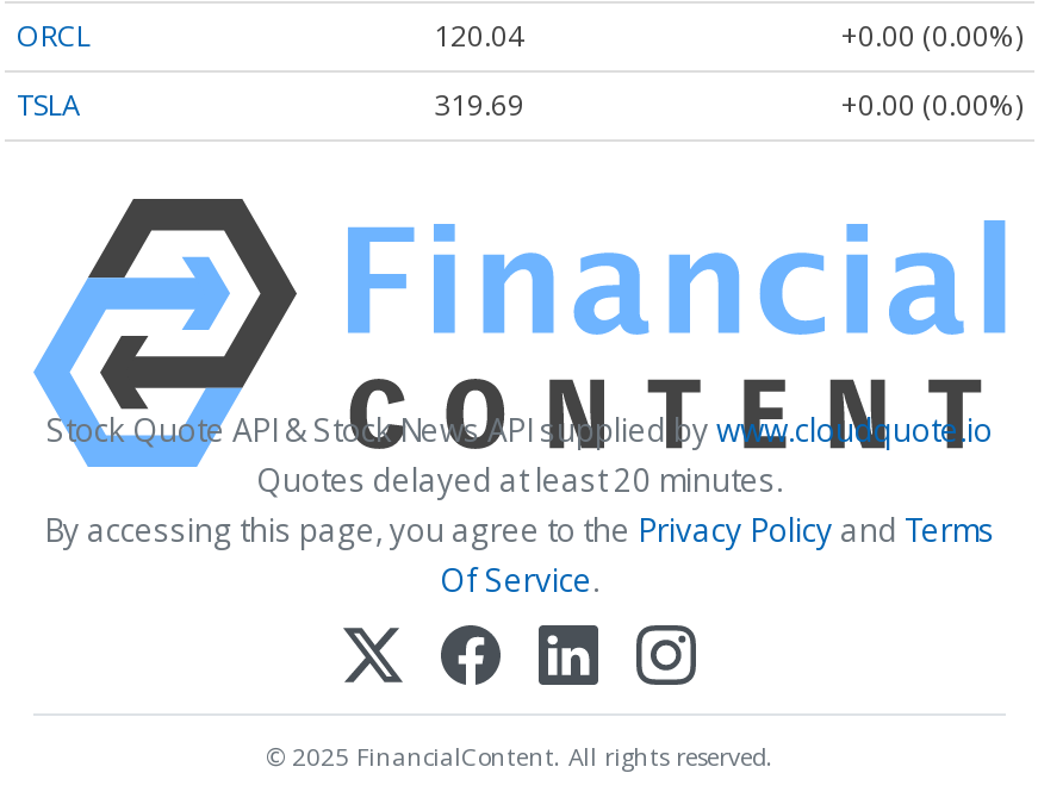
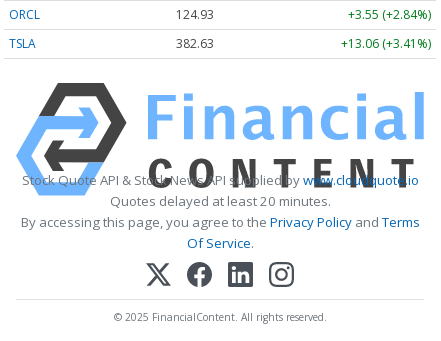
[434,15,524,56] 120.04 -> [176,6,214,23] 124.93
[841,15,1023,56] +0.00 (0.00%) -> [348,6,431,23] +3.55 (+2.84%)
[434,84,524,125] 319.69 -> [176,35,214,52] 382.63
[841,84,1023,125] +0.00 (0.00%) -> [341,35,431,52] +13.06 (+3.41%)

